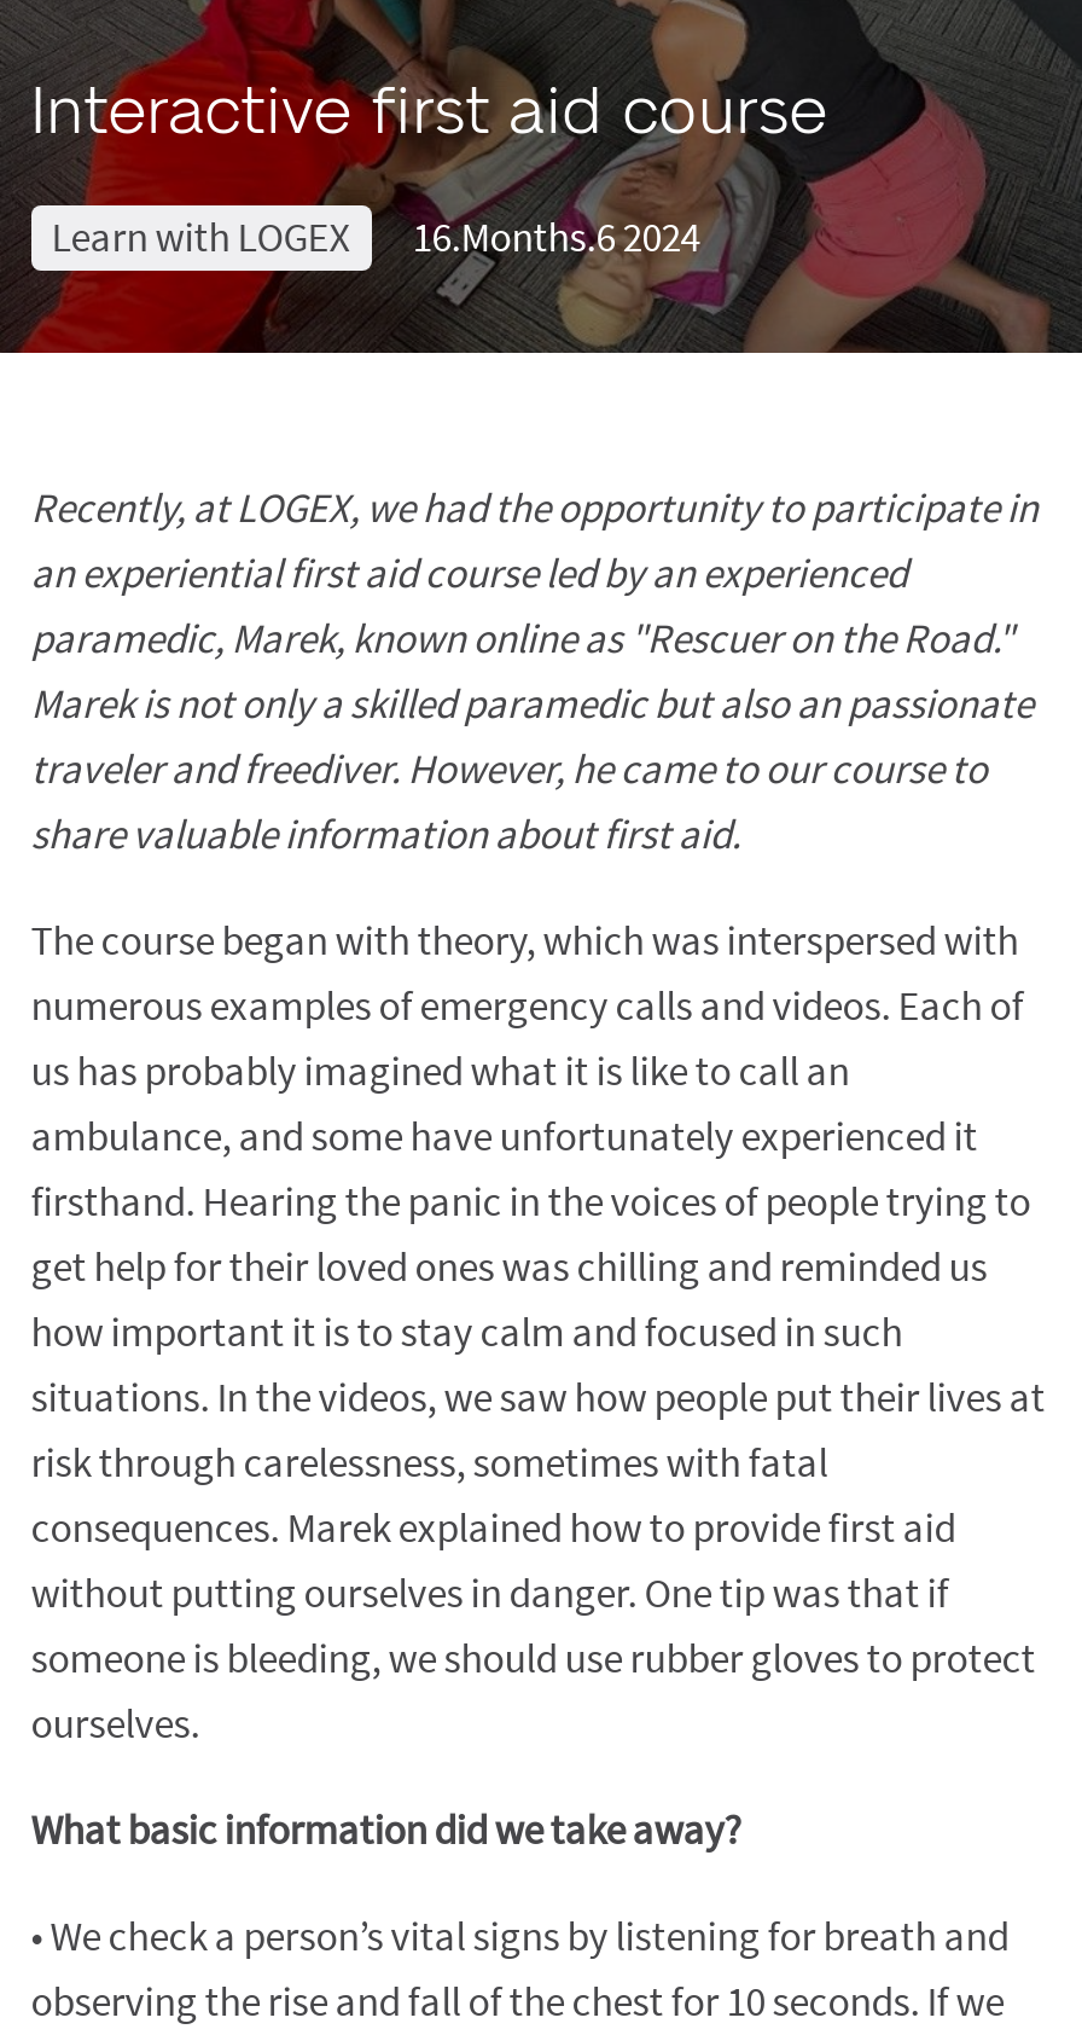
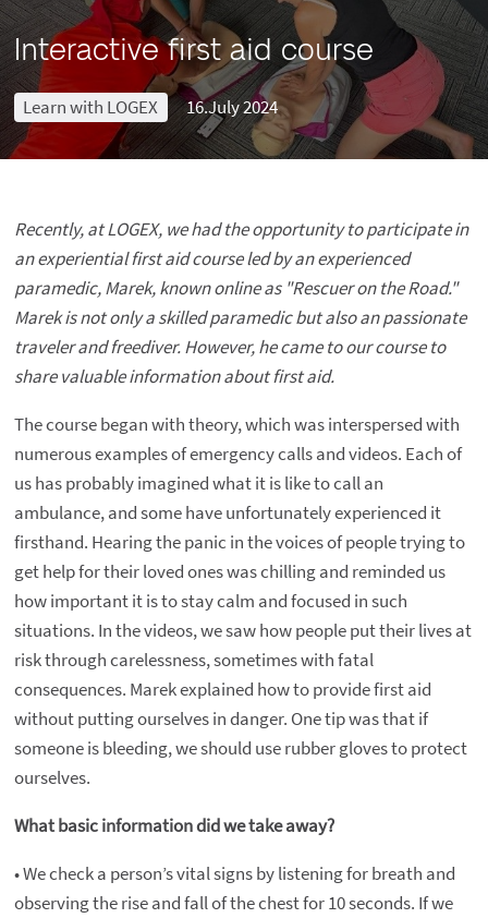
[51,211,700,264] Learn with LOGEX 16.Months.6 2024 -> [23,95,278,119] Learn with LOGEX 16.July 2024

